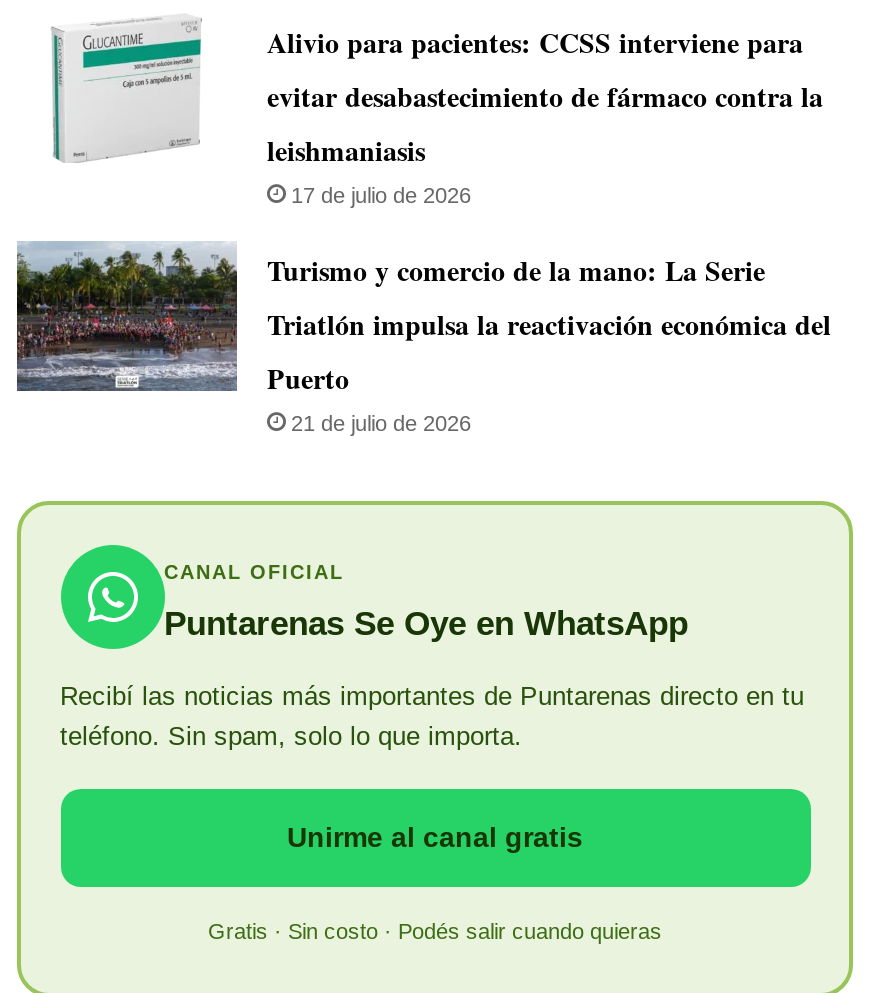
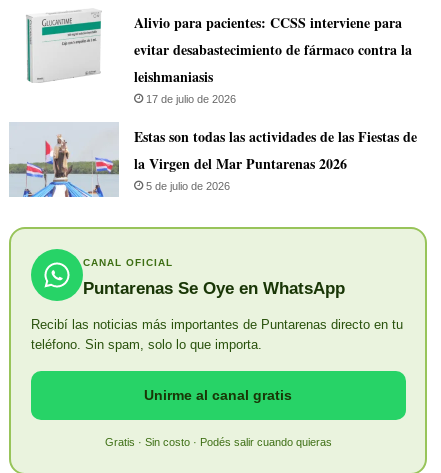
[15,243,831,435] [image] | Turismo y comercio de la mano: La Serie | Triatlón impulsa la reactivación económica del | Puerto | 21 de julio de 2026 -> [9,124,417,198] [image] | Estas son todas las actividades de las Fiestas de | la Virgen del Mar Puntarenas 2026 | 5 de julio de 2026

